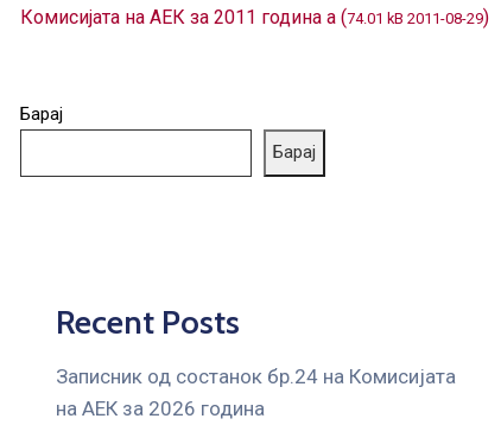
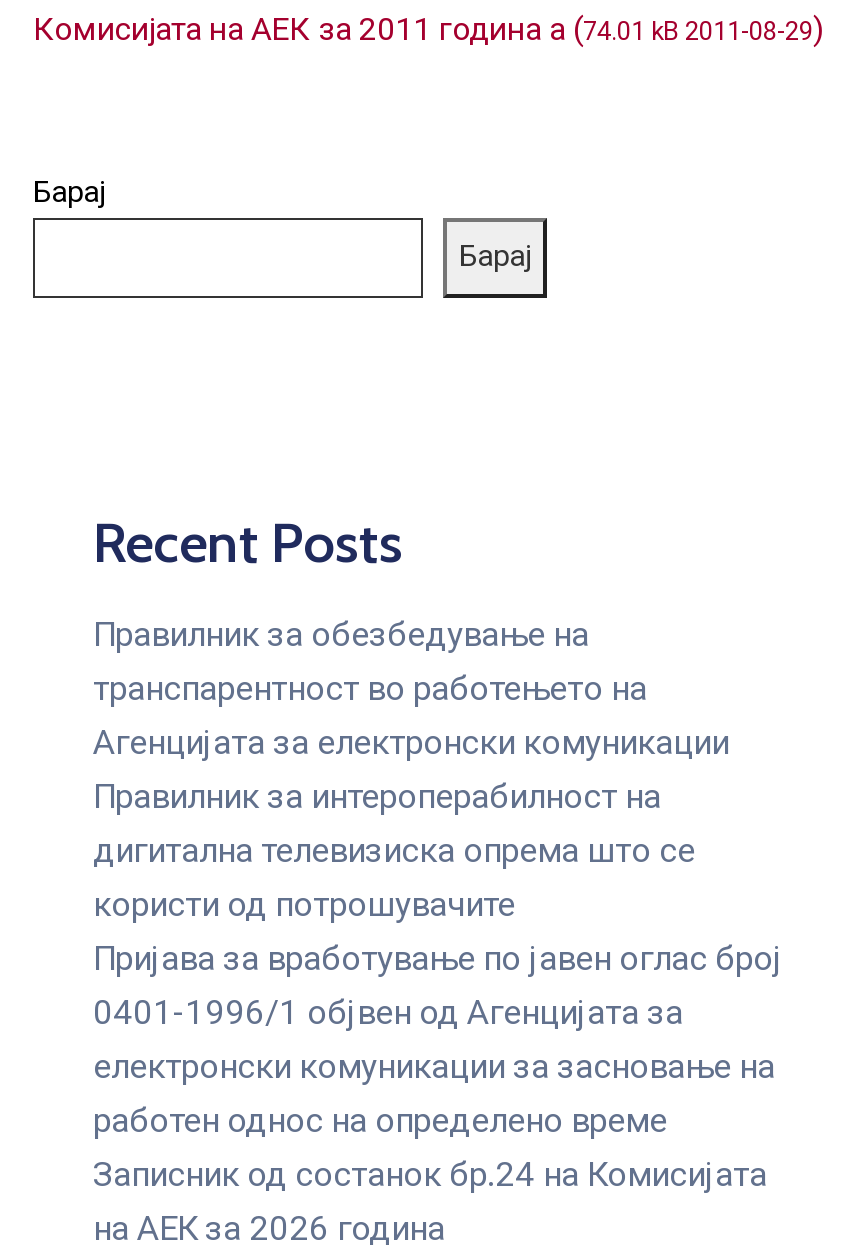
none -> [93,614,783,1140] Правилник за обезбедување на | транспарентност во работењето на | Агенцијата за електронски комуникации | Правилник за интероперабилност на | дигитална телевизиска опрема што се | користи од потрошувачите | Пријава за вработување по јавен оглас број | 0401-1996/1 објвен од Агенцијата за | електронски комуникации за засновање на | работен однос на определено време

